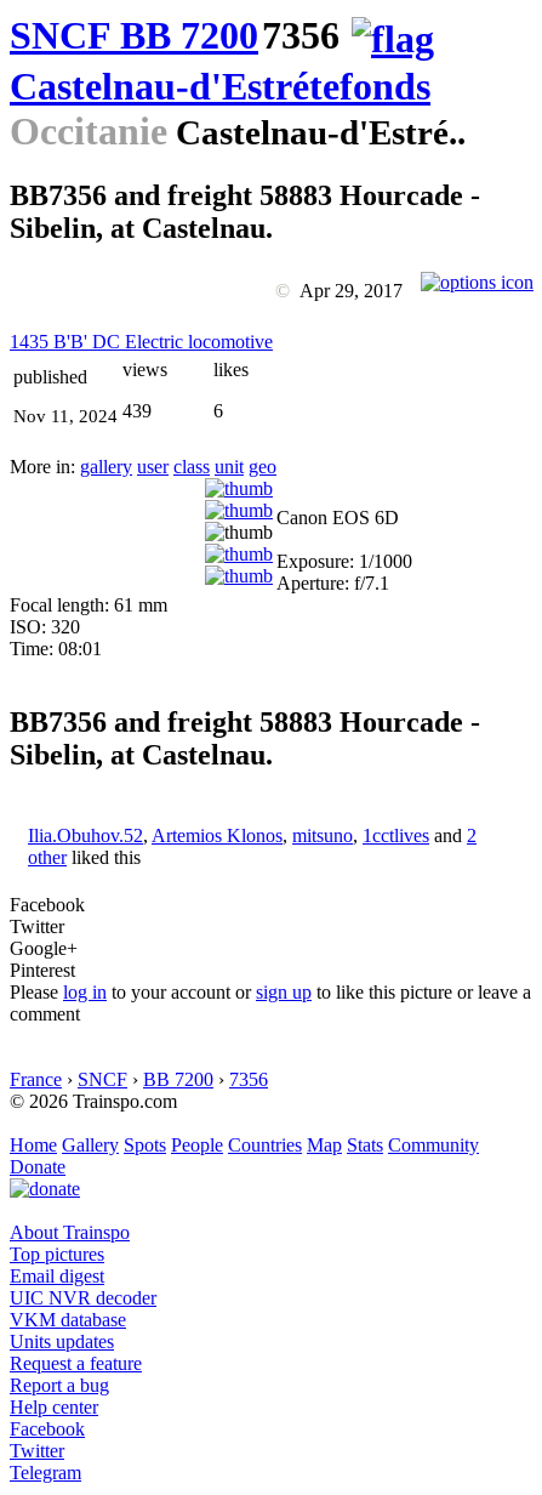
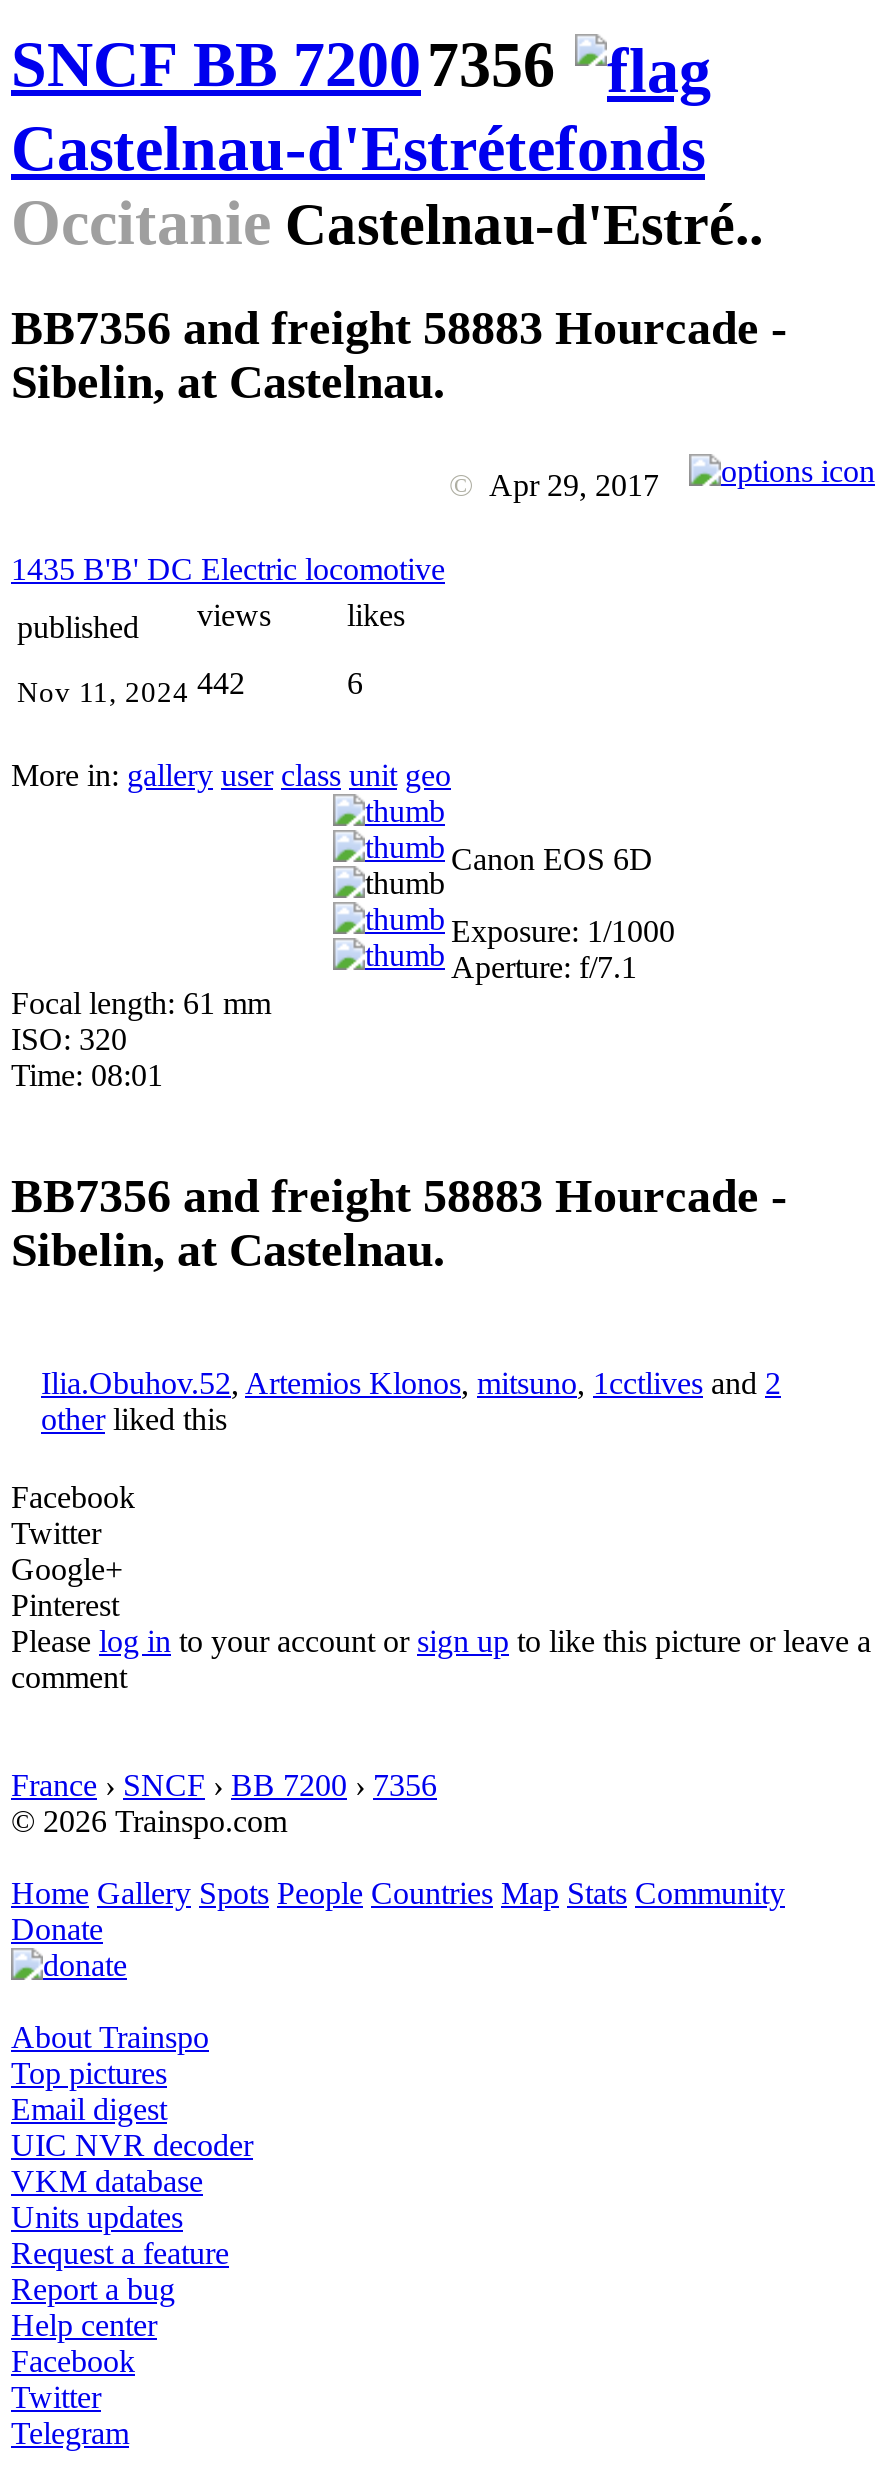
[13,400,152,426] Nov 11, 2024 439 -> [17,666,245,707] Nov 11, 2024 442

